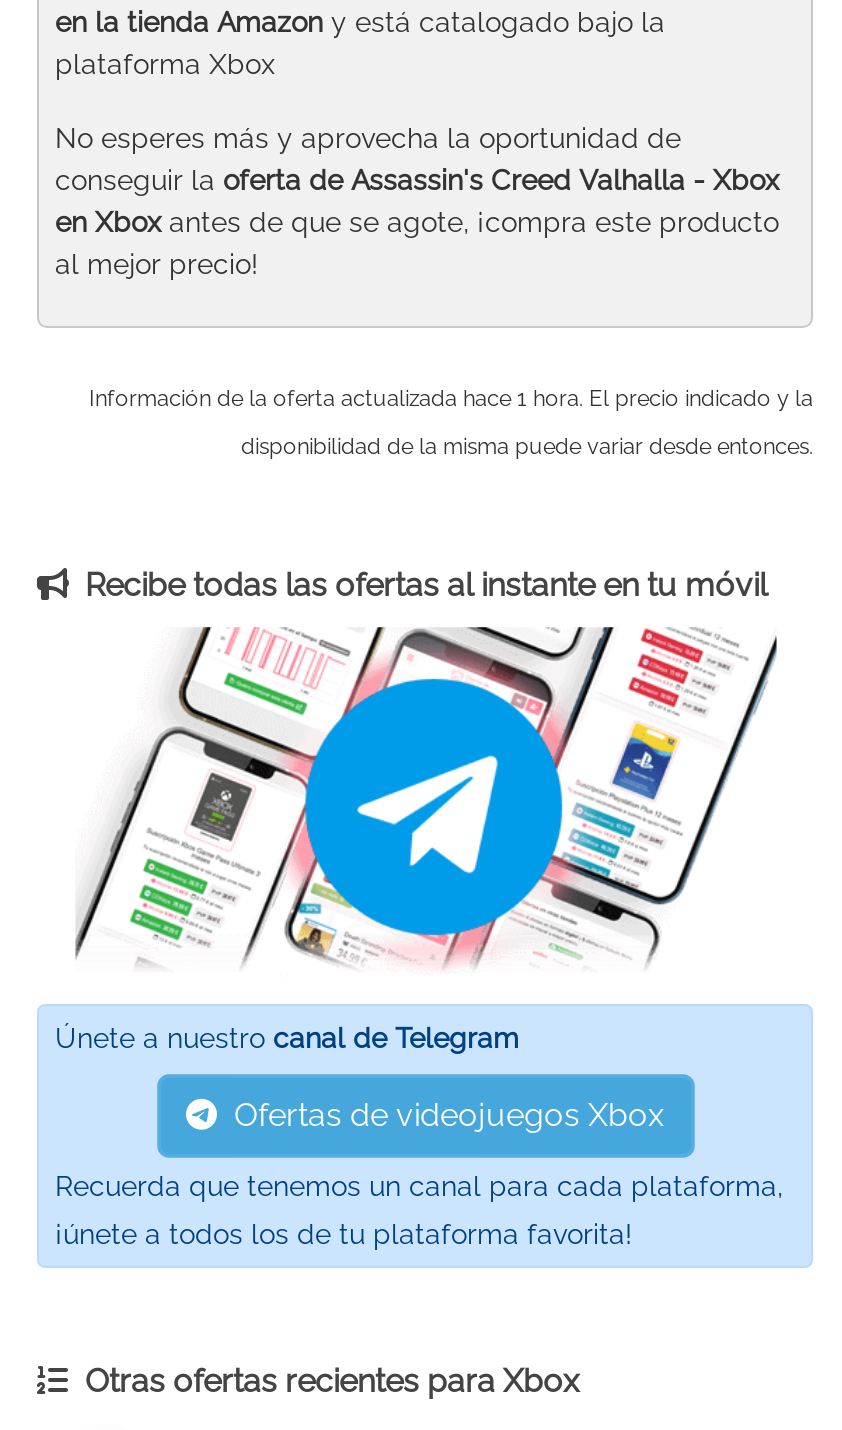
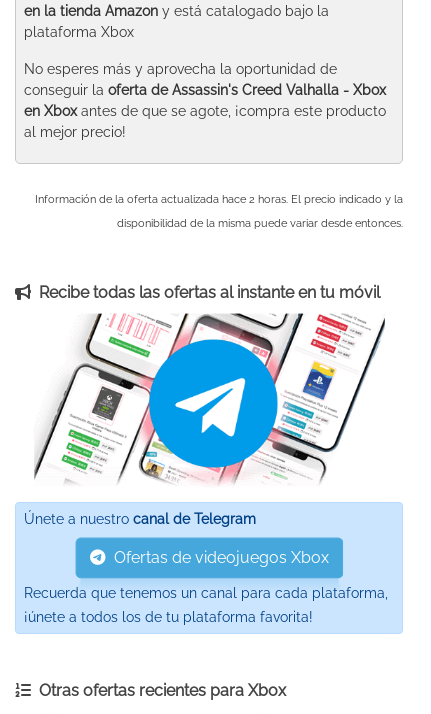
[89,387,813,413] Información de la oferta actualizada hace 1 hora. El precio indicado y la -> [35,193,403,206] Información de la oferta actualizada hace 2 horas. El precio indicado y la

